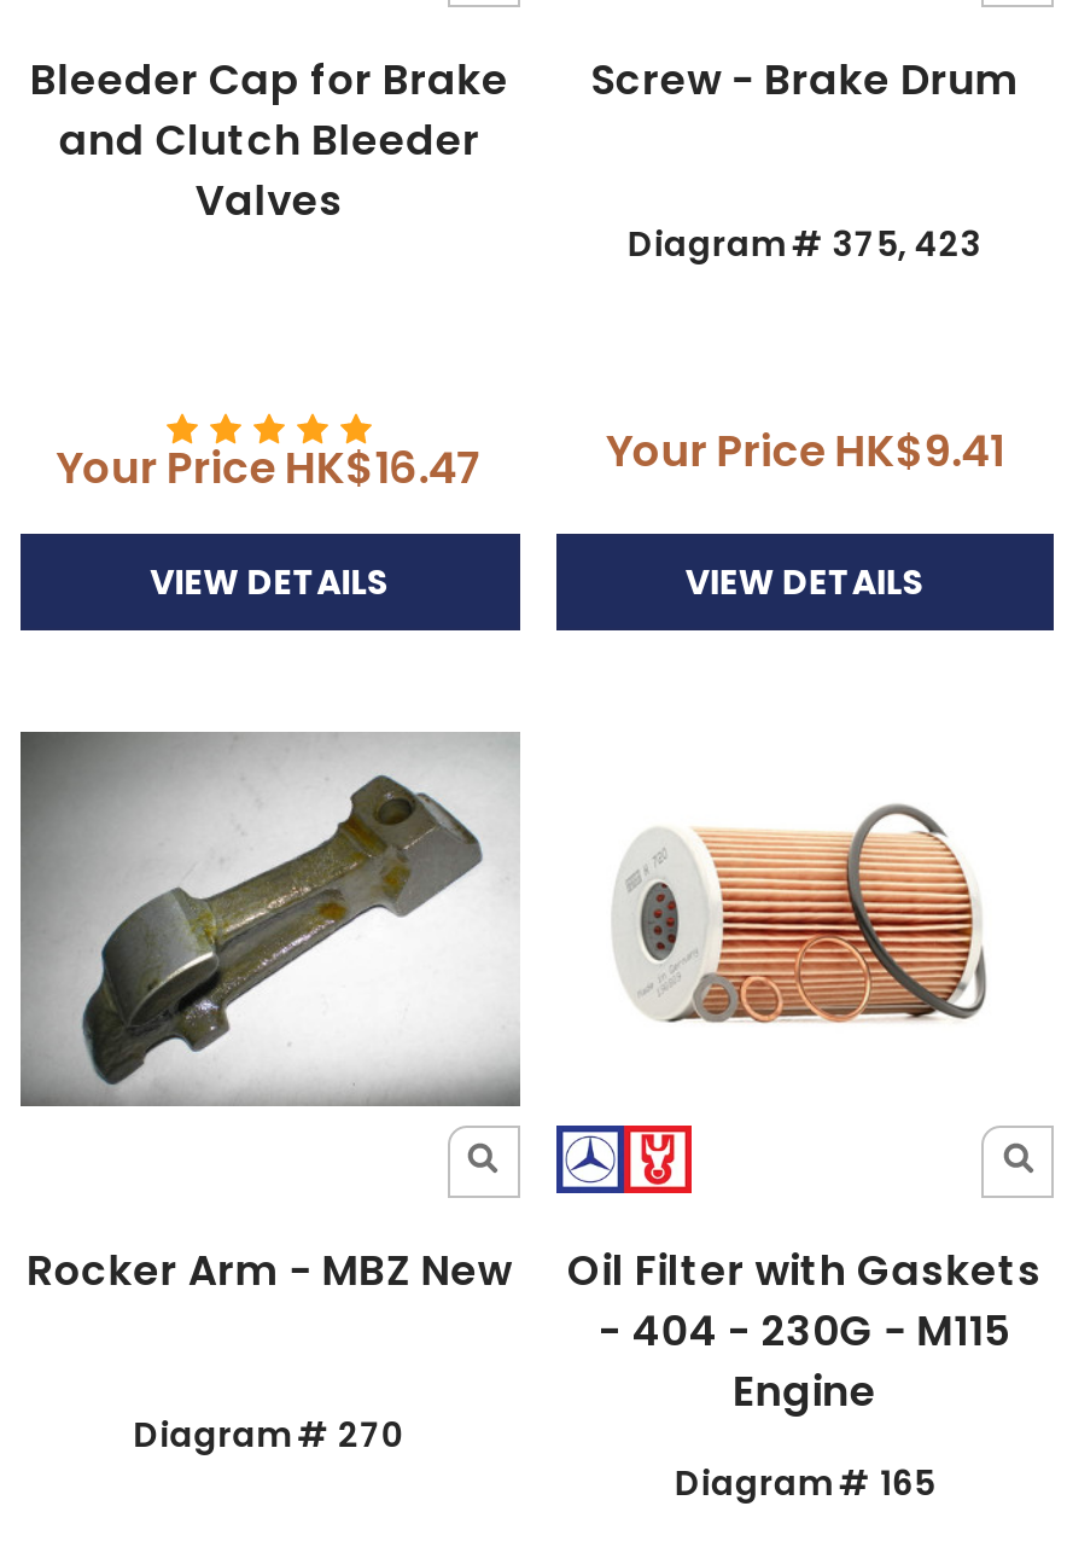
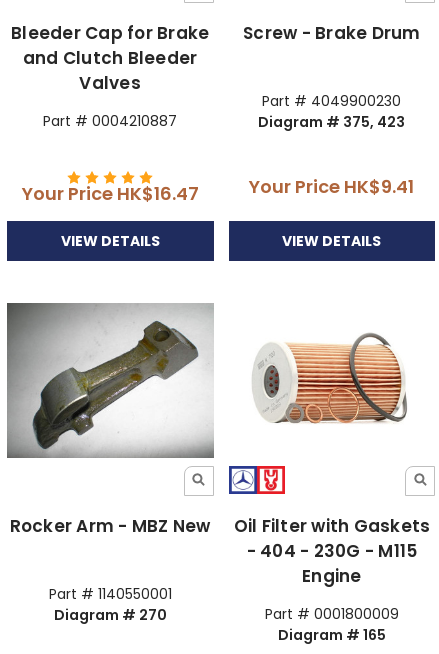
none -> [43,111,177,131] Part # 0004210887
none -> [262,91,401,111] Part # 4049900230
none -> [49,584,172,604] Part # 1140550001
none -> [265,604,399,624] Part # 0001800009

